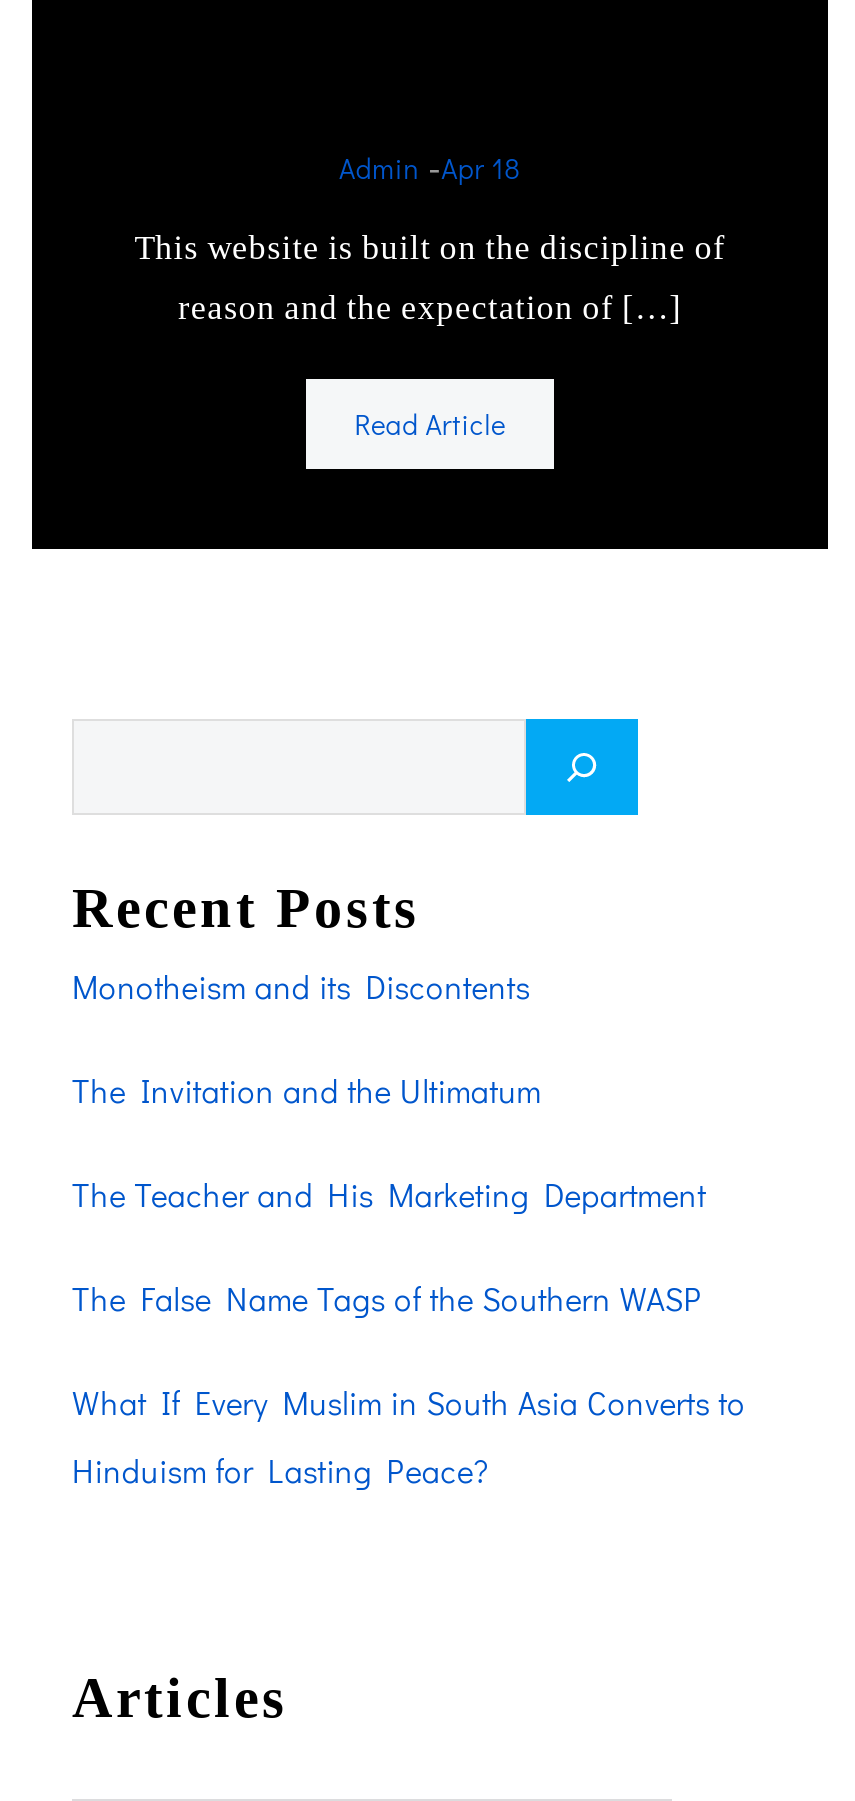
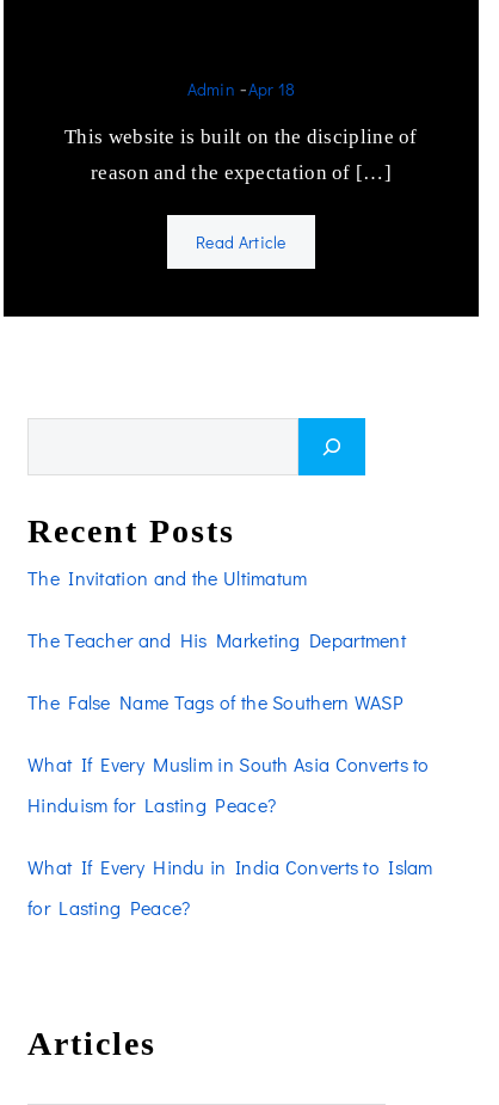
[72,964,530,1006] Monotheism and its Discontents -> none
moved [72,1068,746,1490] -> [27,565,430,817]: The Invitation and the Ultimatum | The Teacher and His Marketing Department | The False Name Tags of the Southern WASP | What If Every Muslim in South Asia Converts to | Hinduism for Lasting Peace?
none -> [27,854,433,919] What If Every Hindu in India Converts to Islam | for Lasting Peace?

